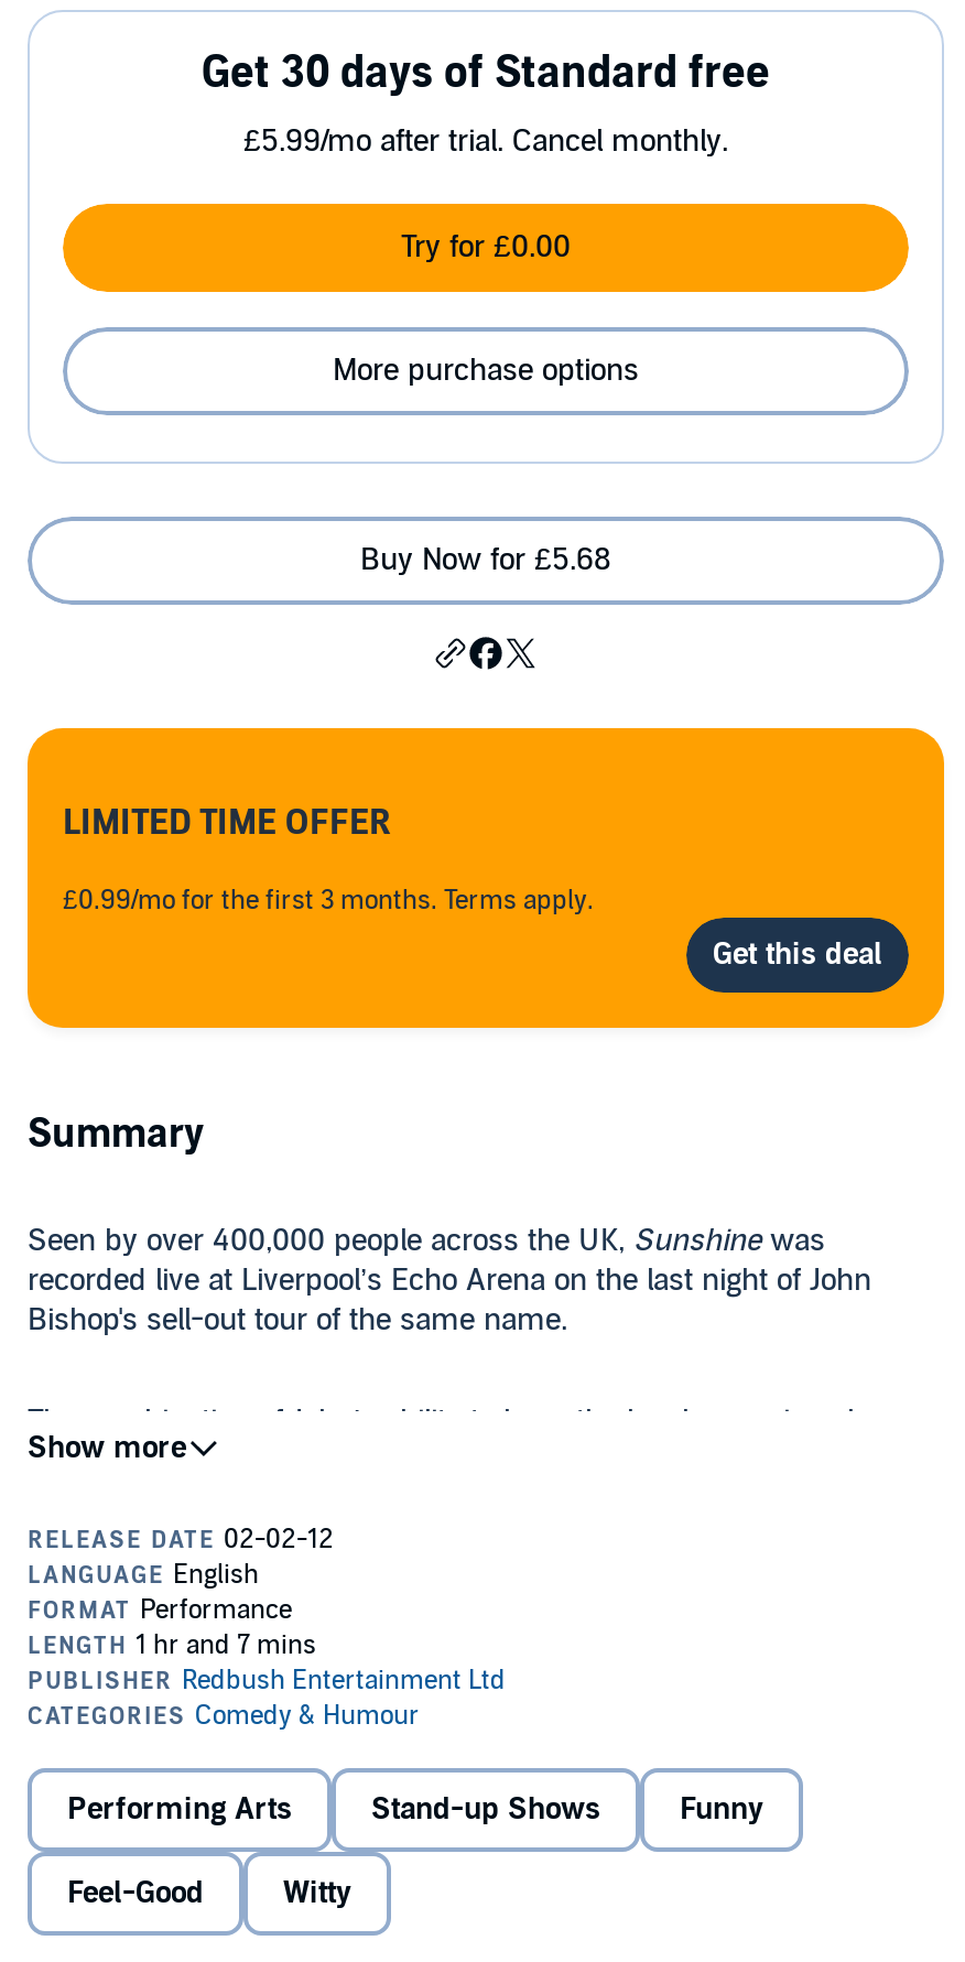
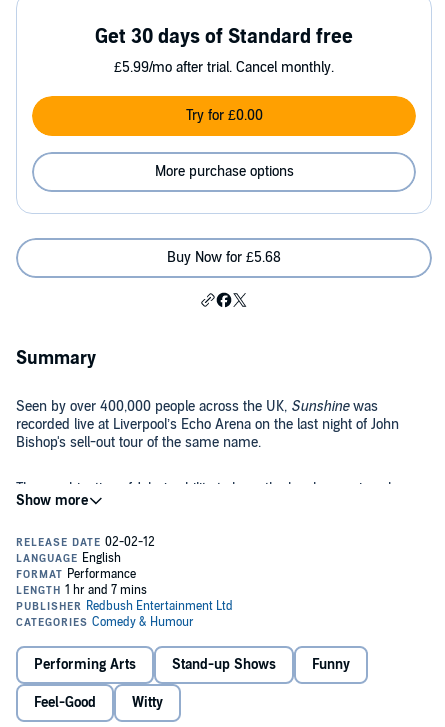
[25,726,946,1030] [image] | LIMITED TIME OFFER | £0.99/mo for the first 3 months. Terms apply. -> none

